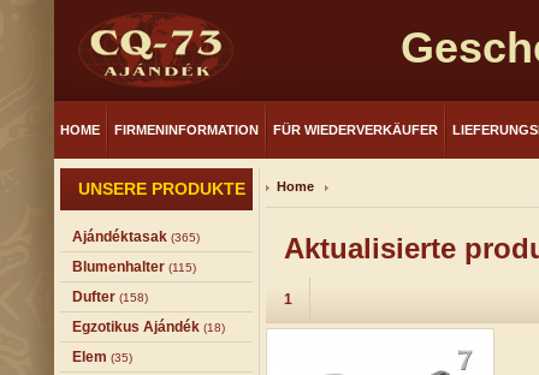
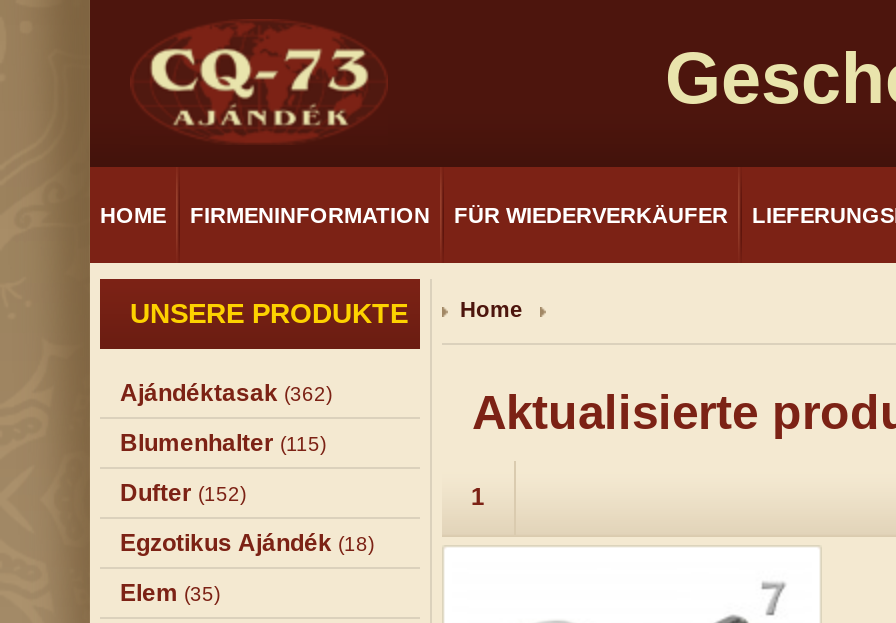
[72,228,200,245] Ajándéktasak (365) -> [120,379,332,407] Ajándéktasak (362)
[72,288,148,305] Dufter (158) -> [120,479,246,507] Dufter (152)

